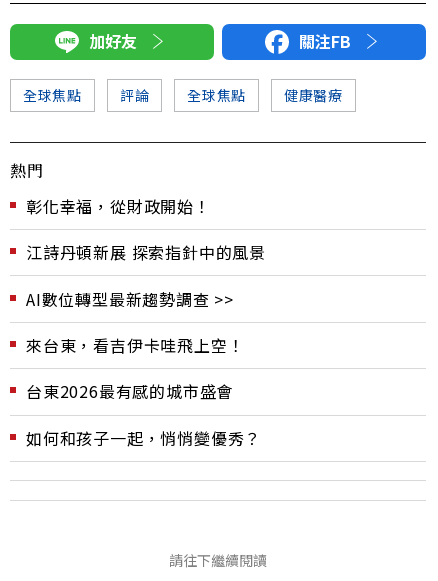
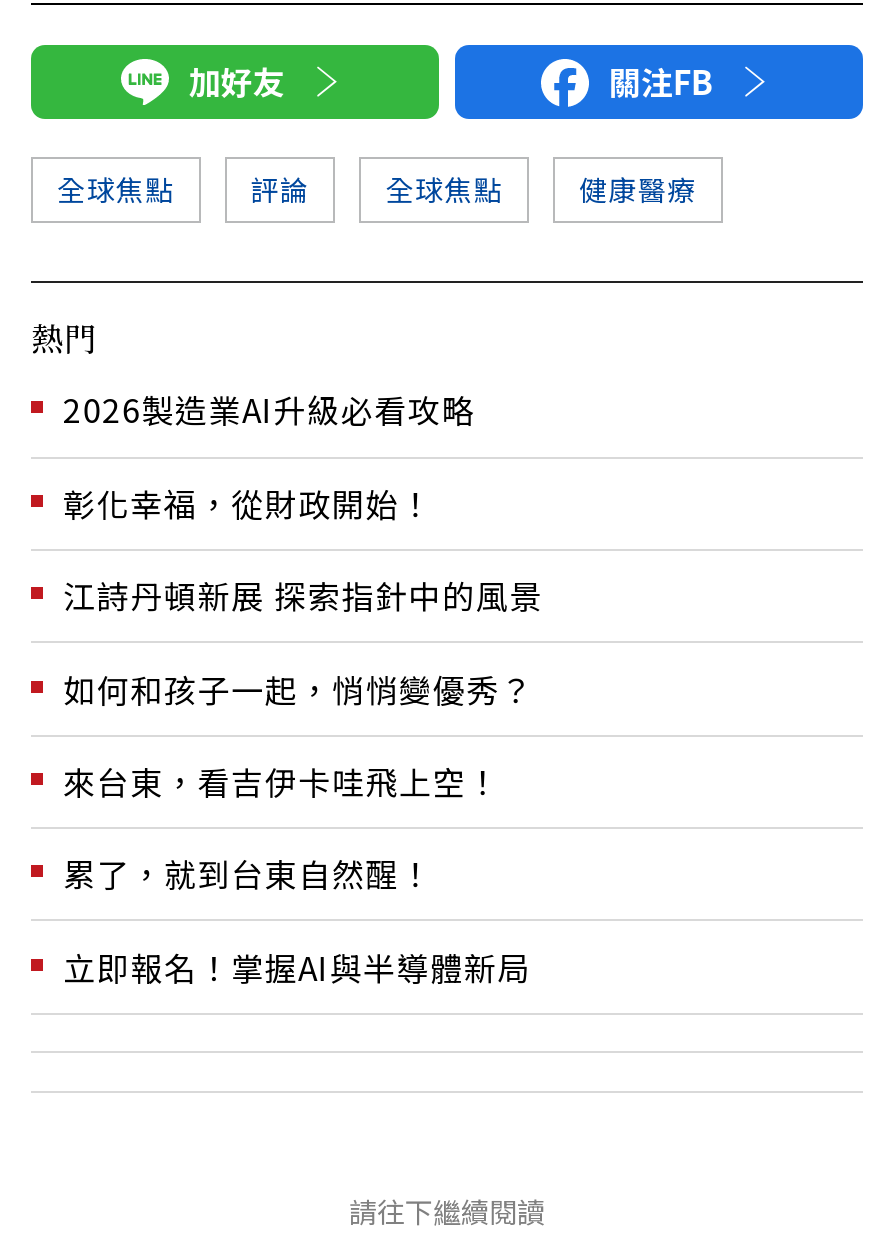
none -> [63,386,475,434] 2026製造業AI升級必看攻略
[26,287,234,311] AI數位轉型最新趨勢調查 >> -> none
none -> [63,942,531,990] 立即報名！掌握AI與半導體新局
[26,379,233,403] 台東2026最有感的城市盛會 -> [63,849,433,897] 累了，就到台東自然醒！
moved [26,426,261,450] -> [63,664,533,712]: 如何和孩子一起，悄悄變優秀？

